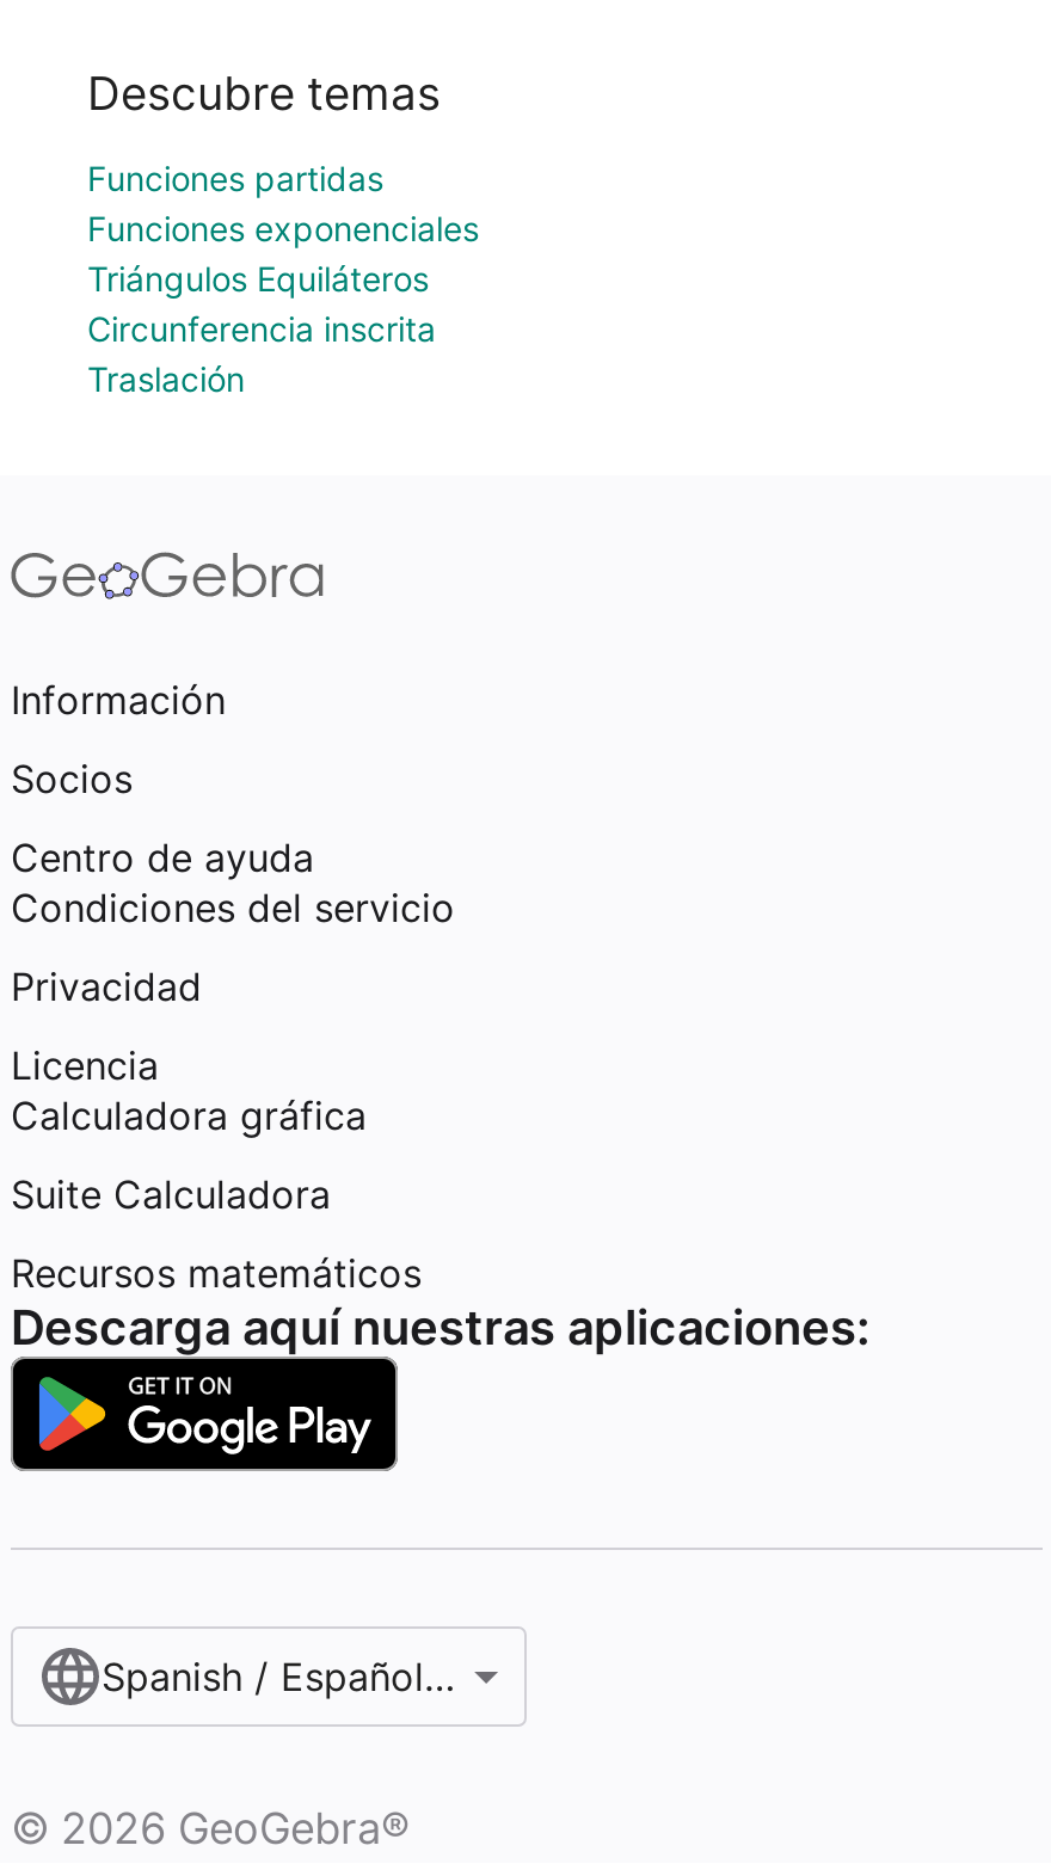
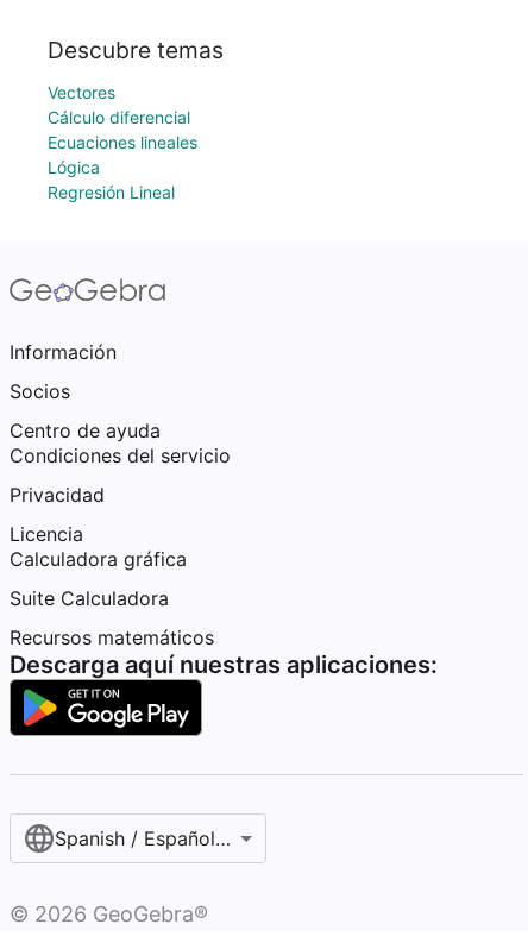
[87,158,479,399] Funciones partidas | Funciones exponenciales | Triángulos Equiláteros | Circunferencia inscrita | Traslación -> [48,82,197,202] Vectores | Cálculo diferencial | Ecuaciones lineales | Lógica | Regresión Lineal

